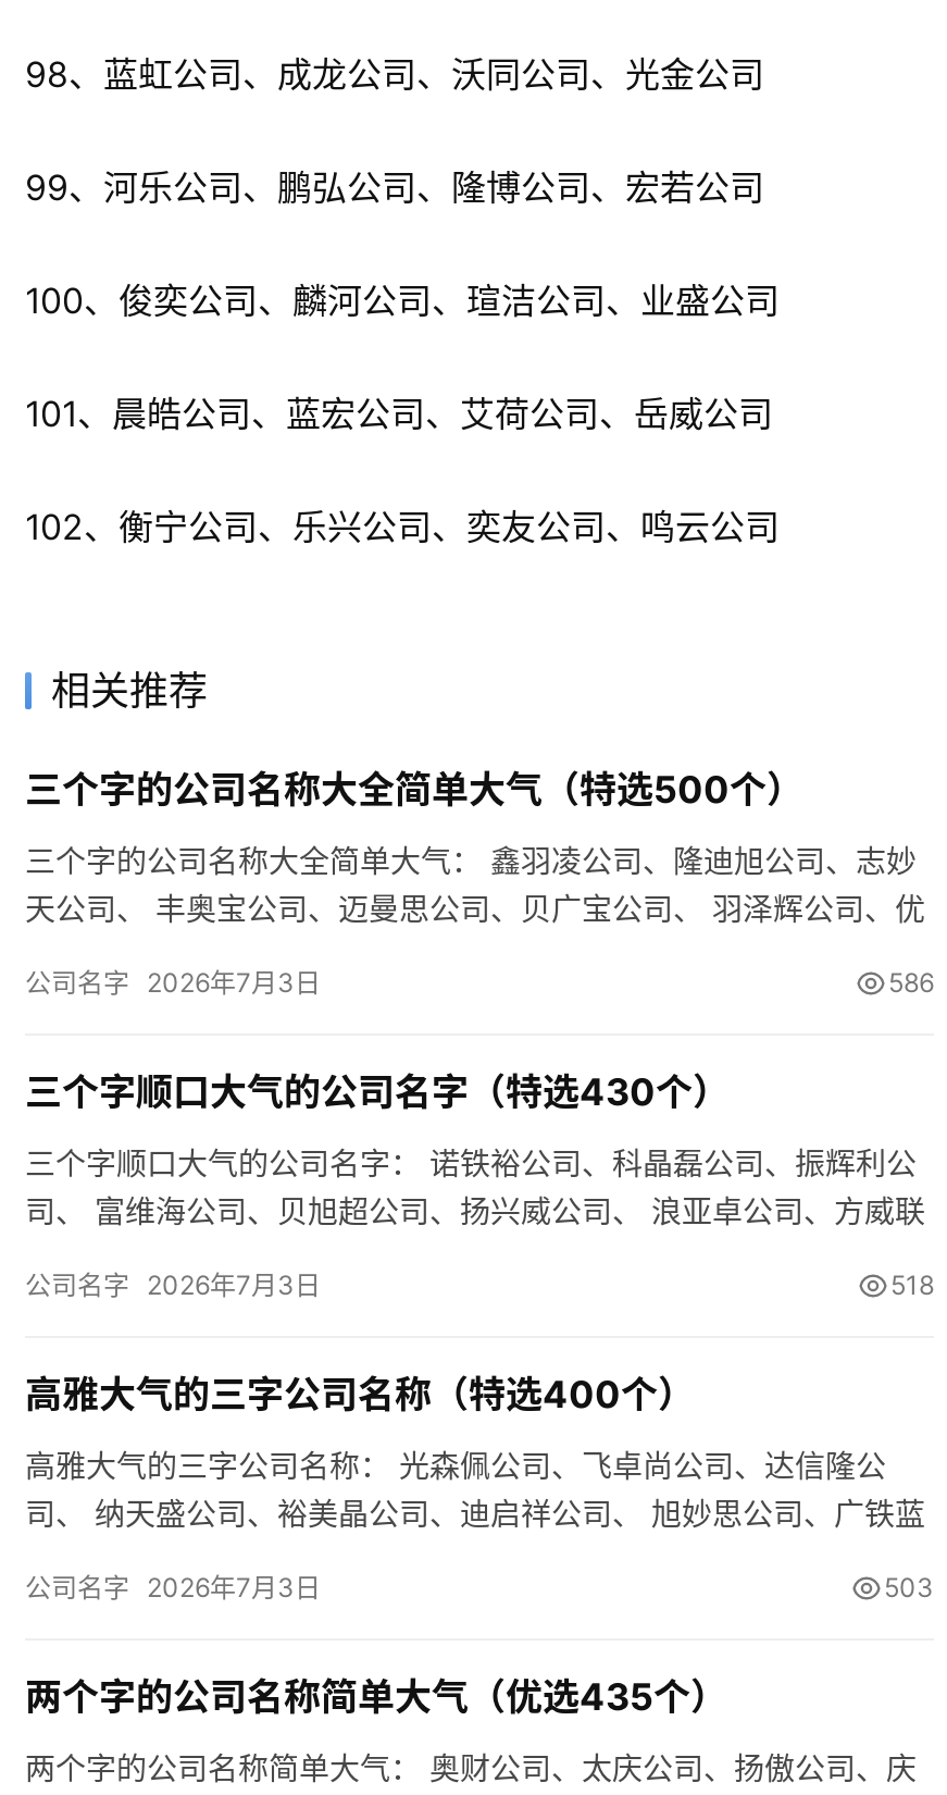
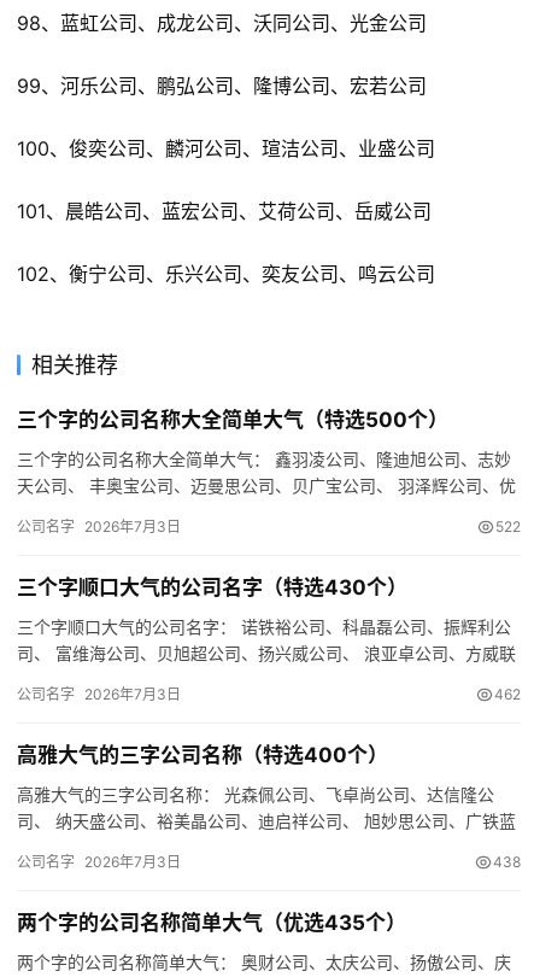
[888,966,934,999] 586 -> [495,518,521,536] 522
[890,1269,934,1302] 518 -> [494,685,521,703] 462
[884,1571,934,1604] 503 -> [493,853,521,871] 438

